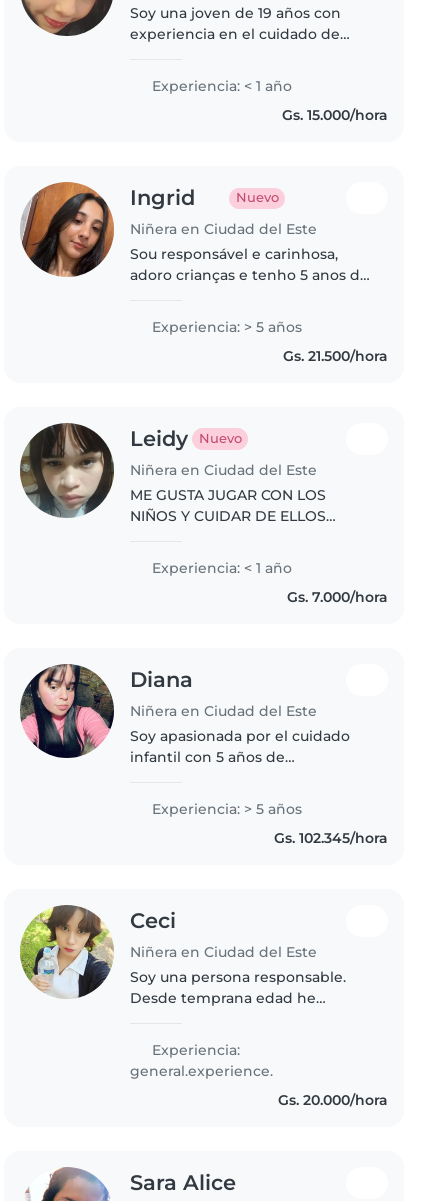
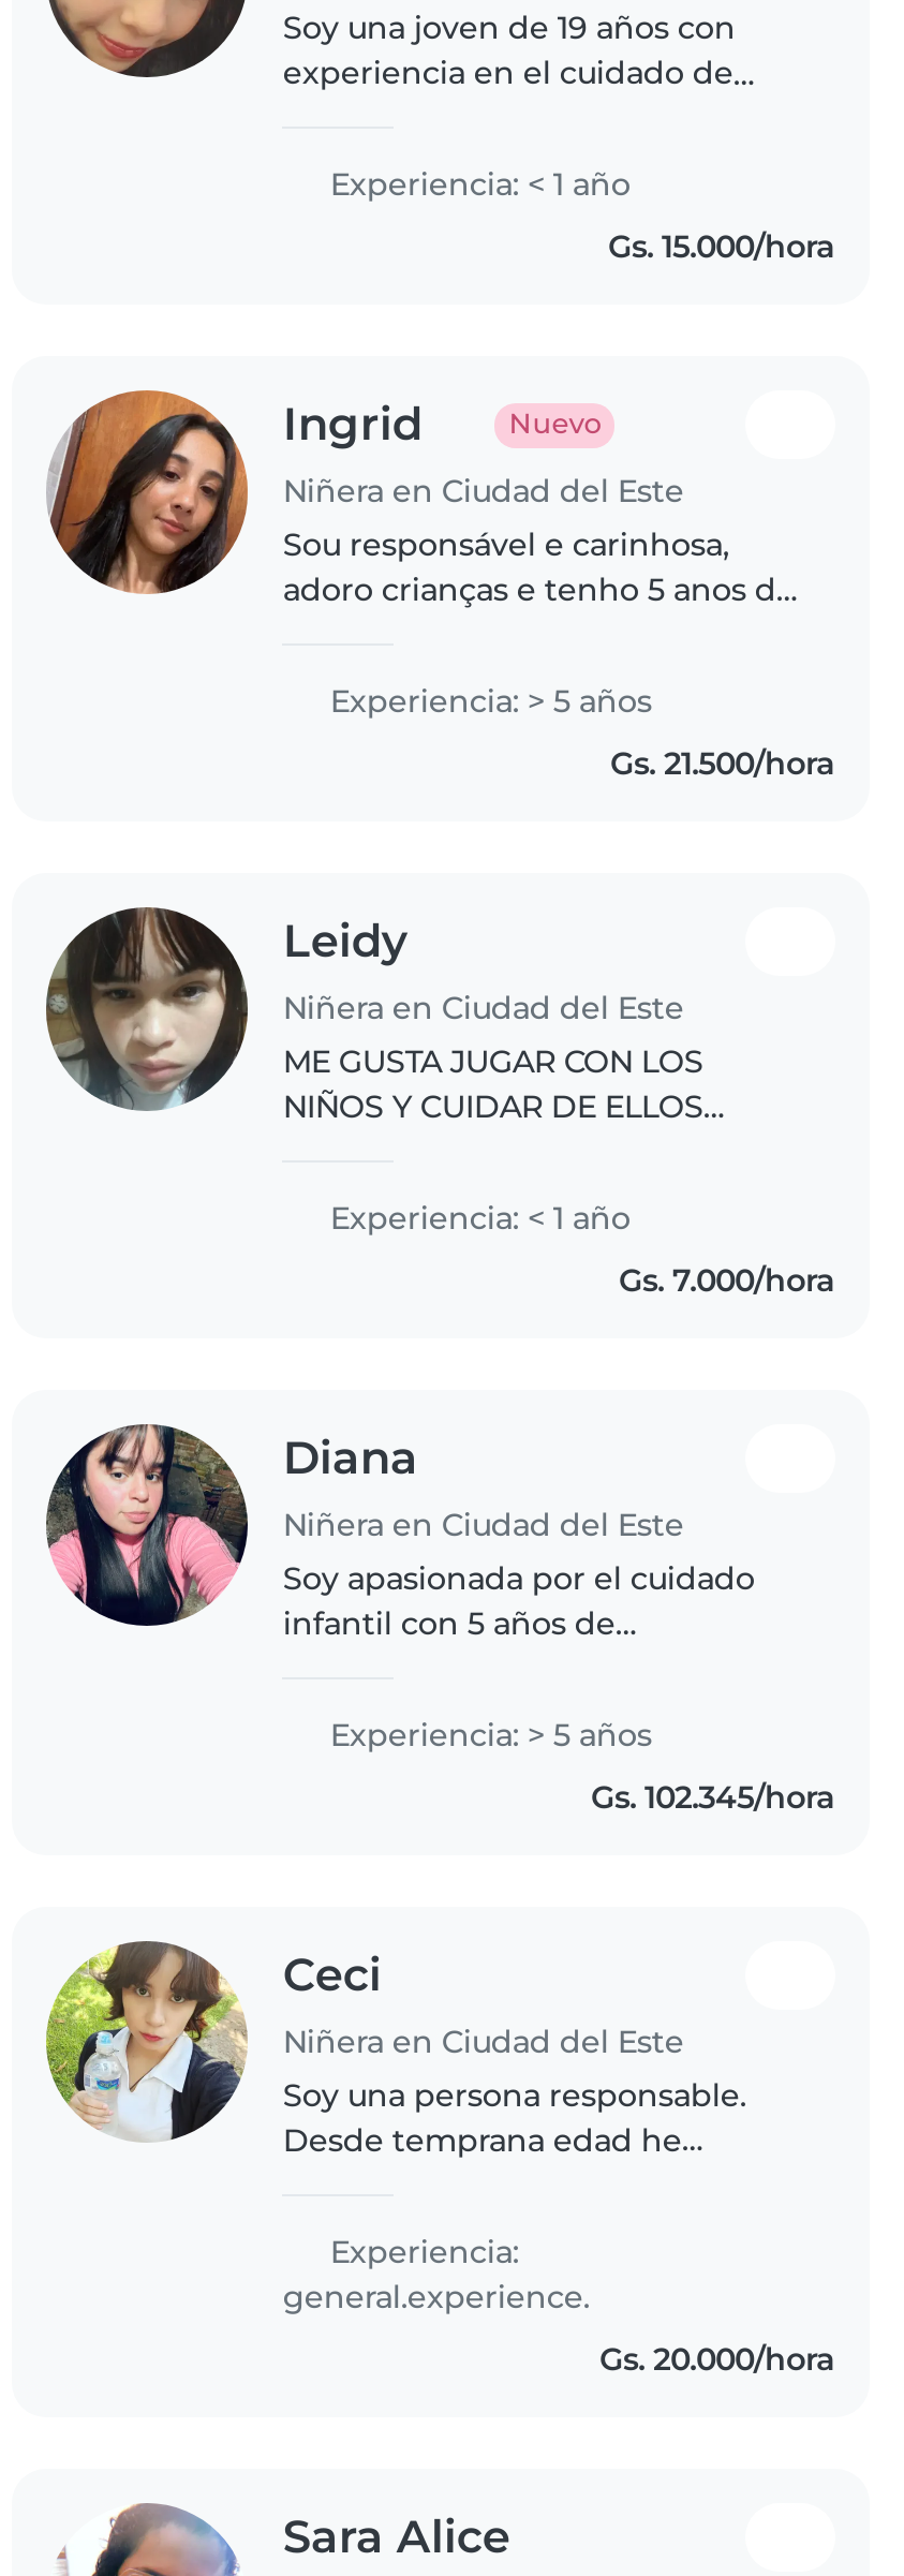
[199,431,242,446] Nuevo -> none

